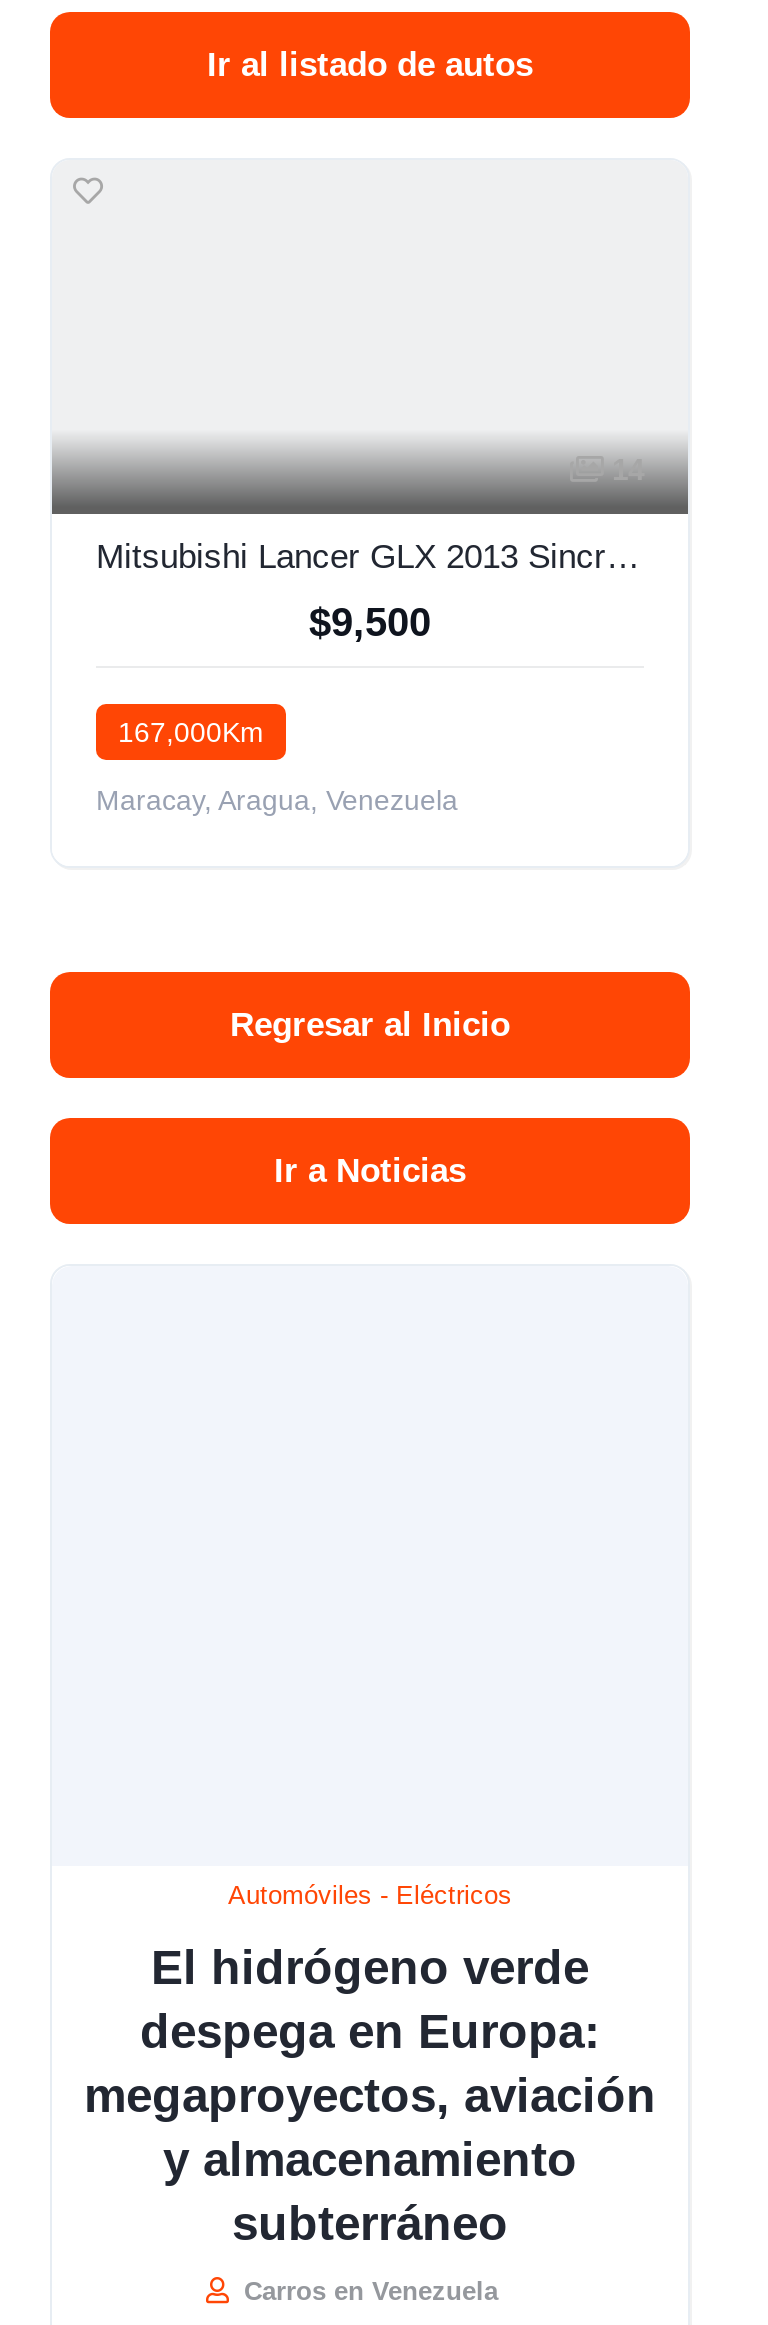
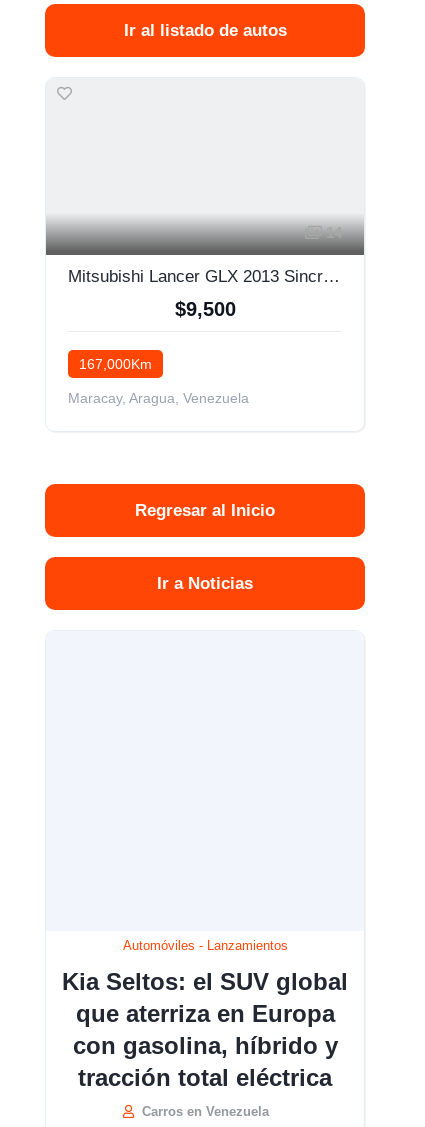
[228,1879,512,1909] Automóviles - Eléctricos -> [122,937,287,952] Automóviles - Lanzamientos
[84,1939,656,2249] El hidrógeno verde | despega en Europa: | megaproyectos, aviación | y almacenamiento | subterráneo -> [62,967,348,1090] Kia Seltos: el SUV global | que aterriza en Europa | con gasolina, híbrido y | tracción total eléctrica

